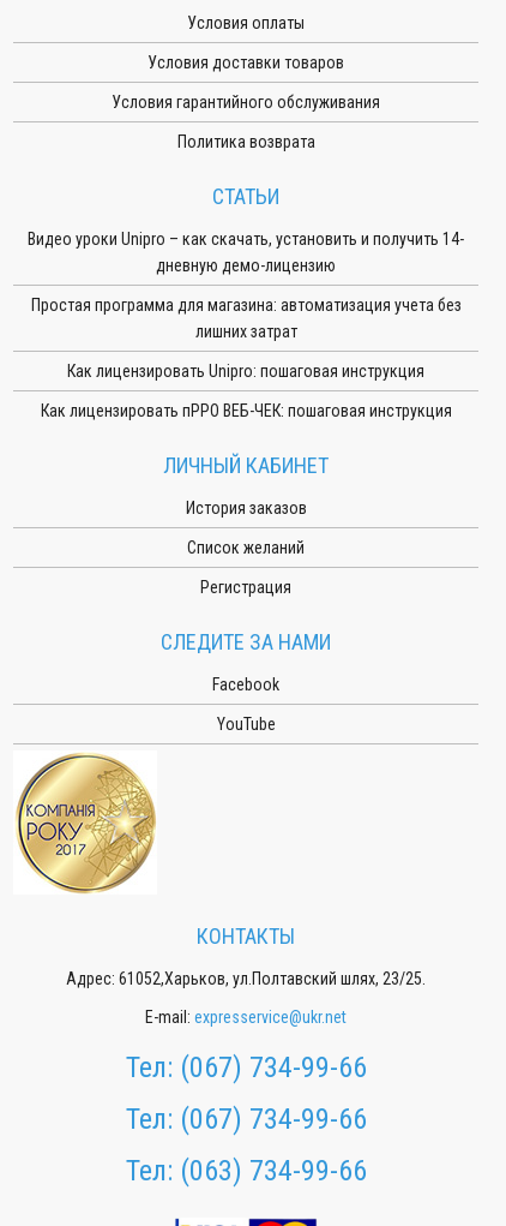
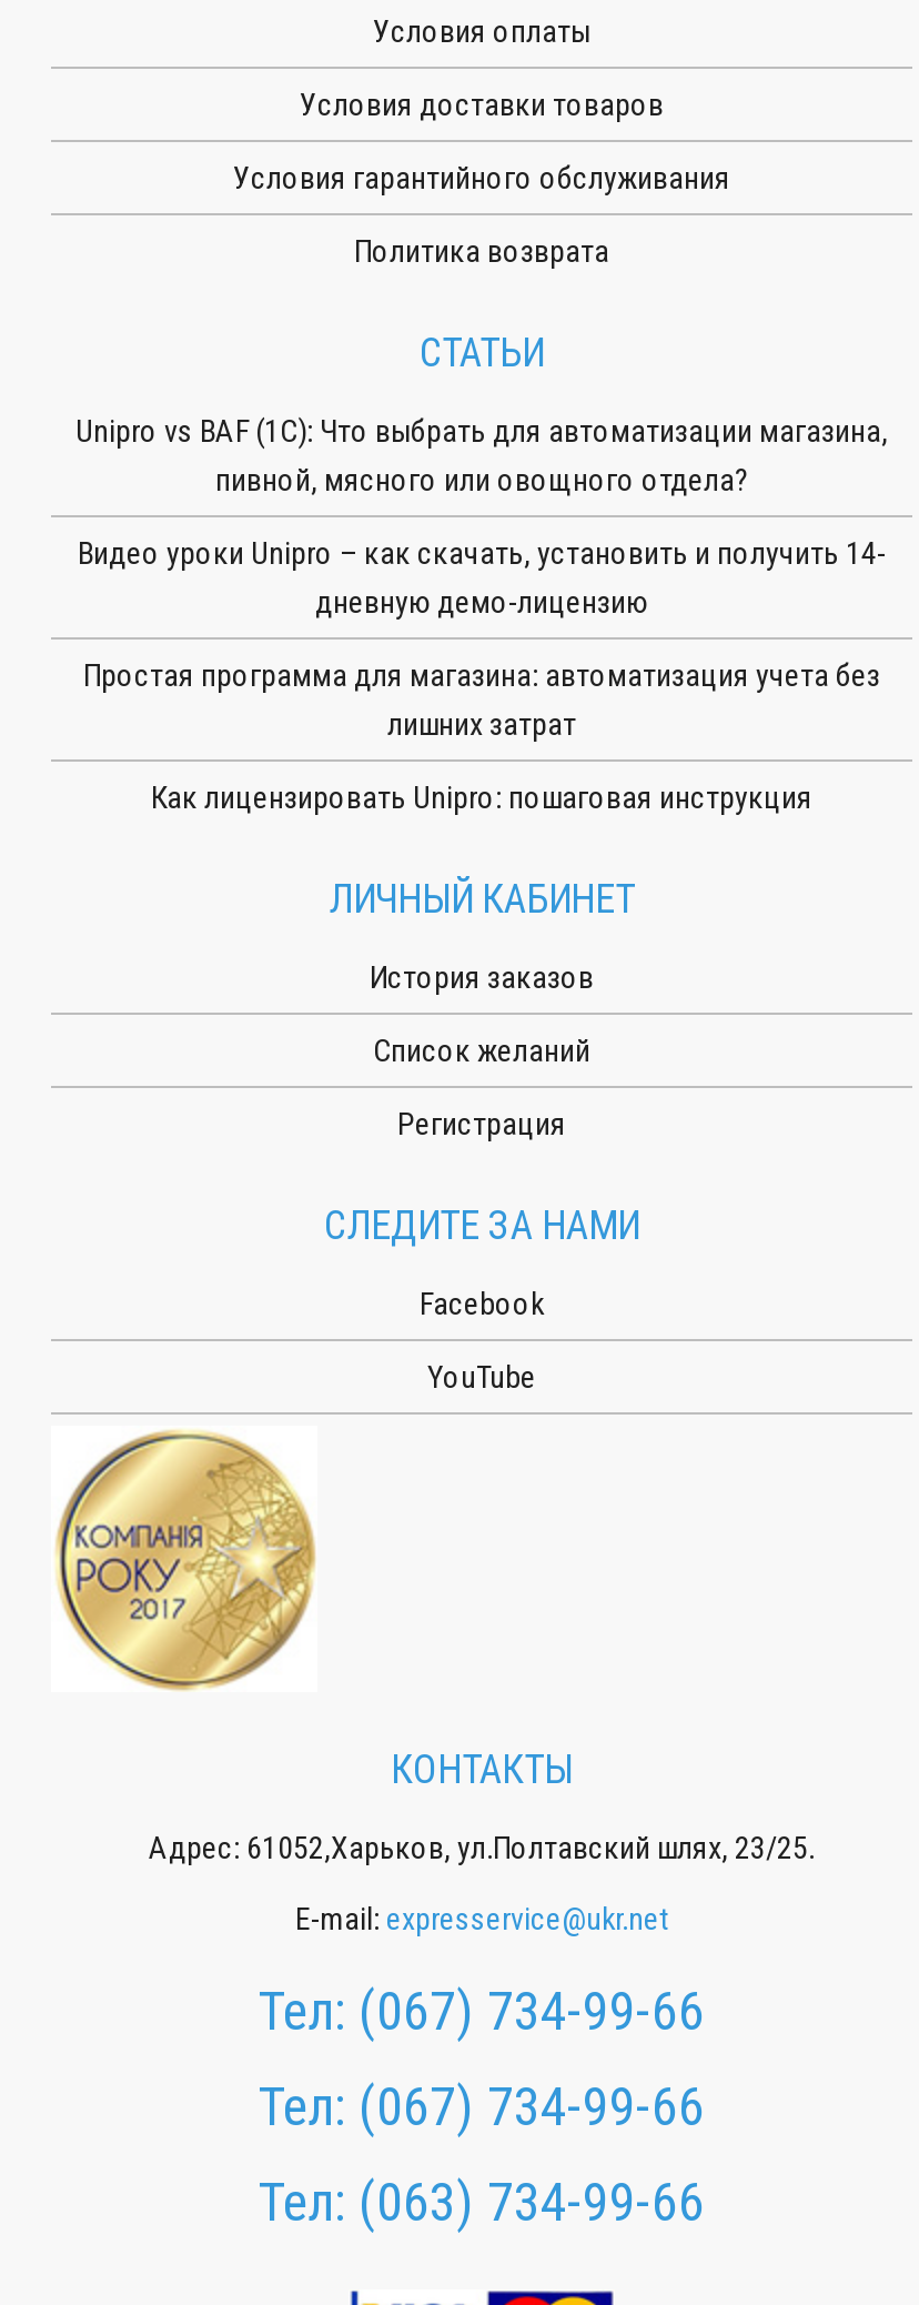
none -> [75,412,888,497] Unipro vs BAF (1С): Что выбрать для автоматизации магазина, | пивной, мясного или овощного отдела?
moved [28,229,464,380] -> [78,534,886,814]: Видео уроки Unipro – как скачать, установить и получить 14- | дневную демо-лицензию | Простая программа для магазина: автоматизация учета без | лишних затрат | Как лицензировать Unipro: пошаговая инструкция
[40,401,451,420] Как лицензировать пРРО ВЕБ-ЧЕК: пошаговая инструкция -> none

